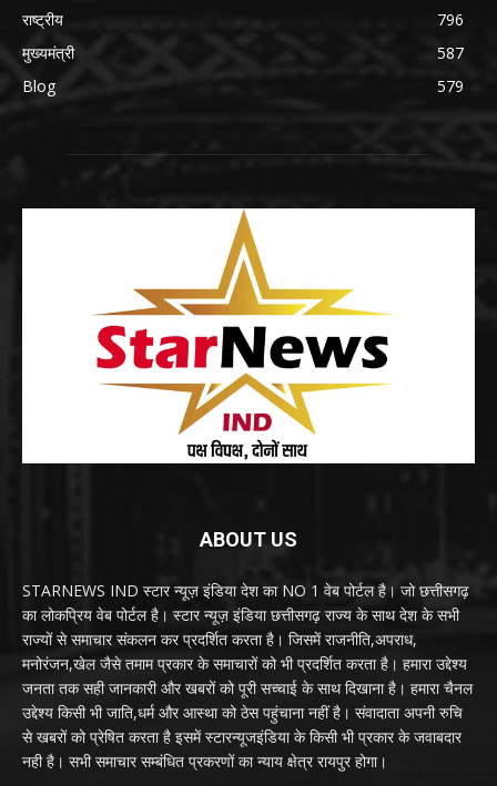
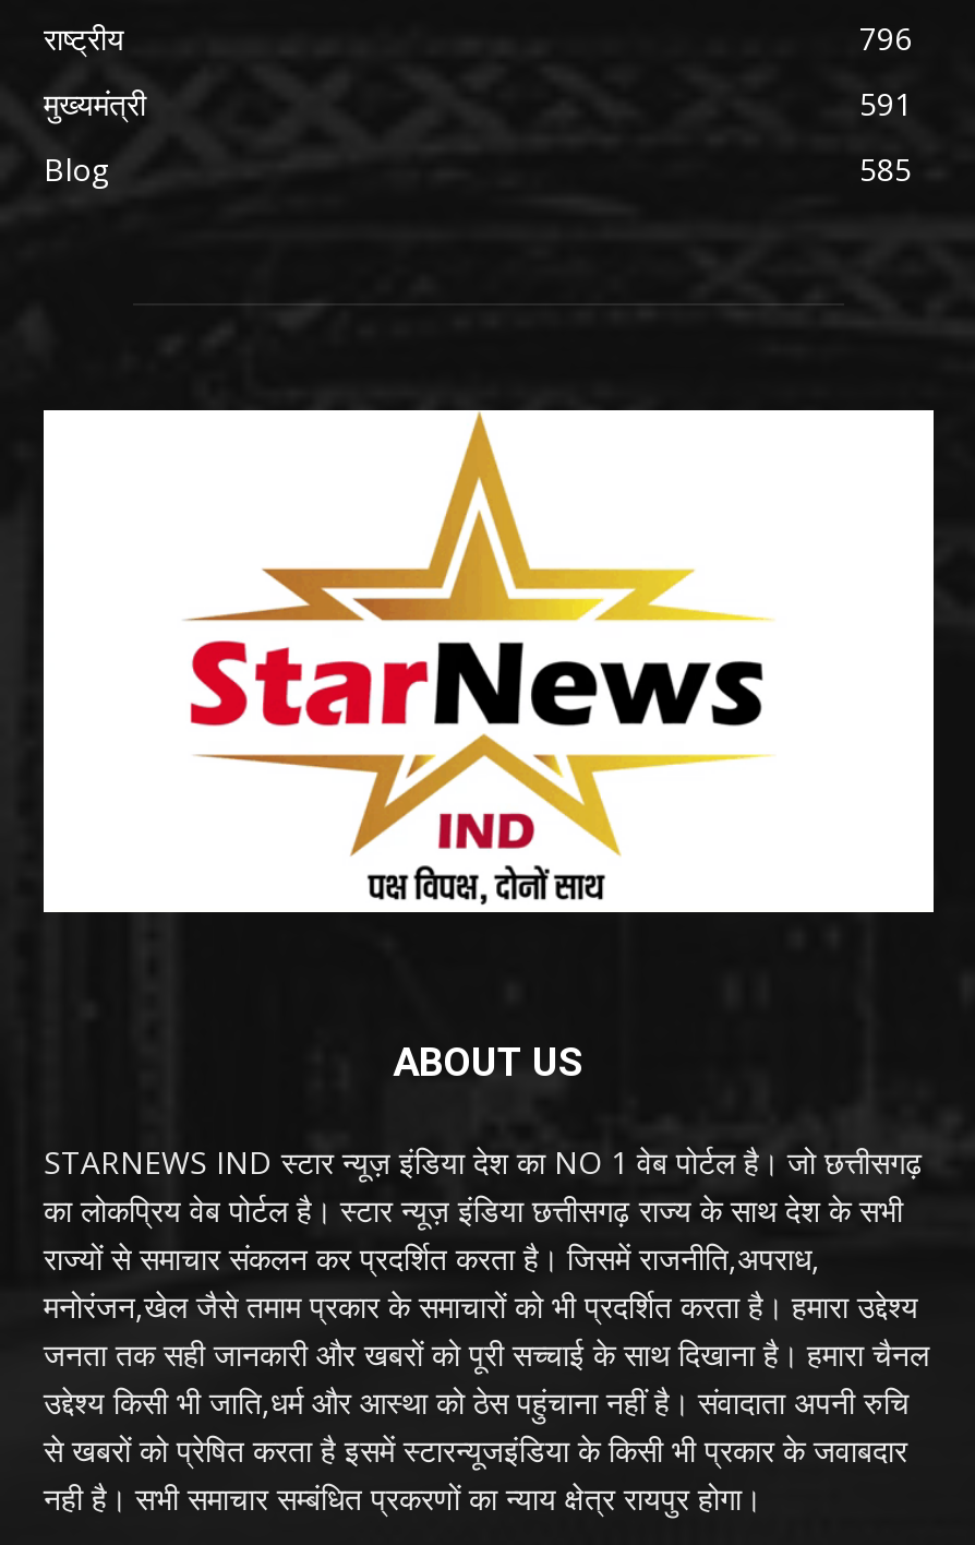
[437,43,464,64] 587 -> [859,84,912,125] 591
[437,76,464,97] 579 -> [859,149,912,191] 585

